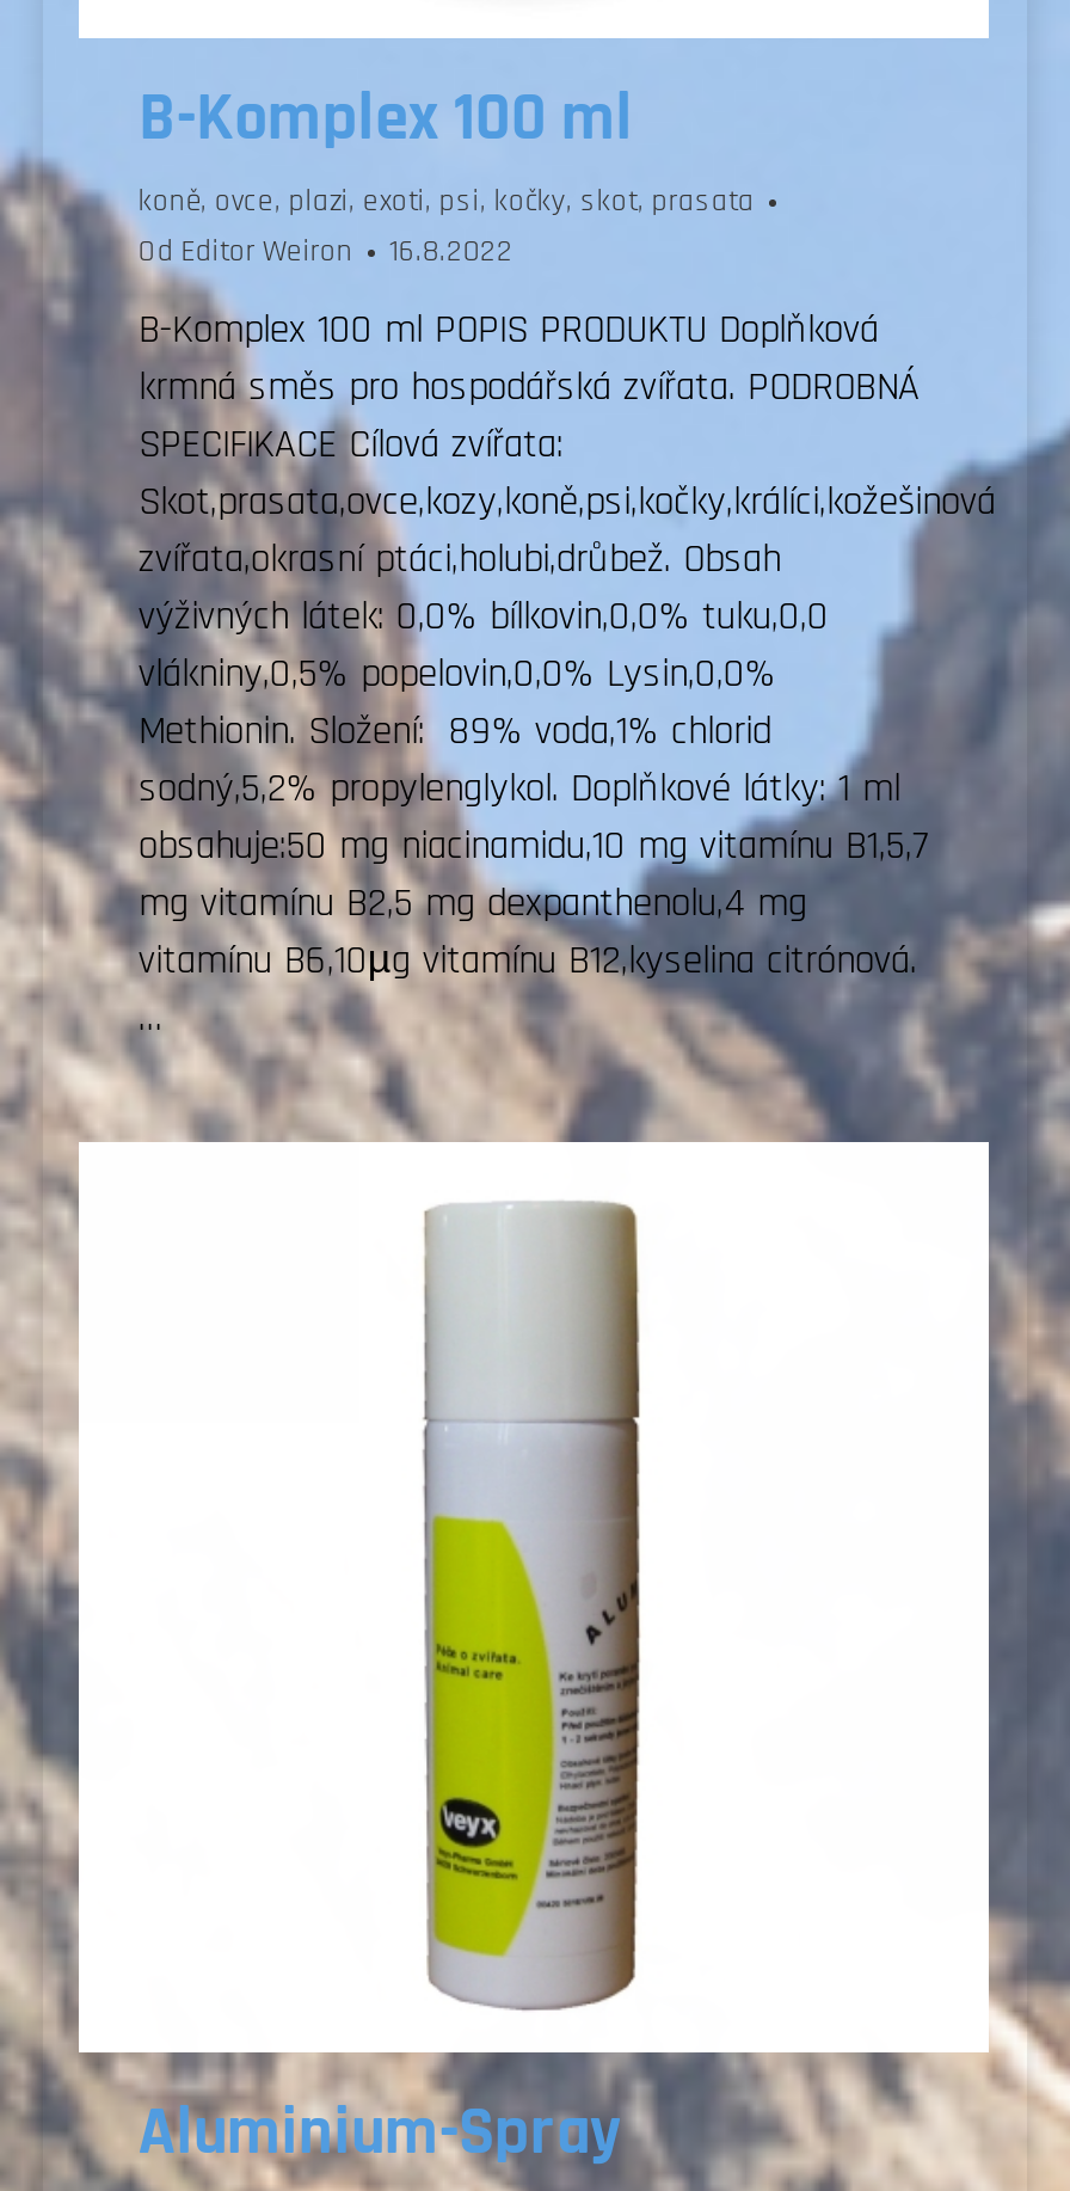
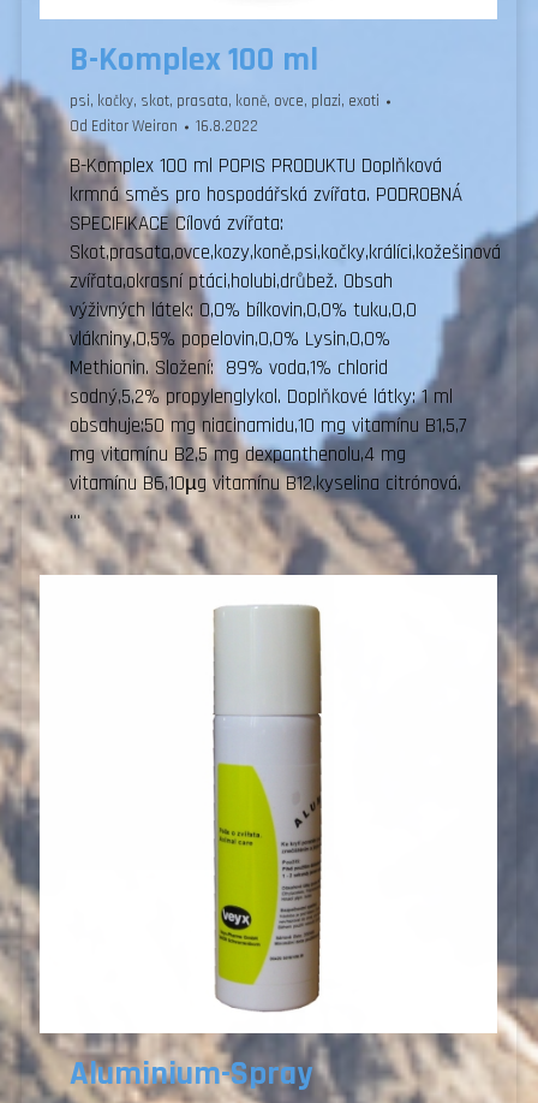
[138,182,754,220] koně, ovce, plazi, exoti, psi, kočky, skot, prasata -> [70,91,379,111] psi, kočky, skot, prasata, koně, ovce, plazi, exoti

